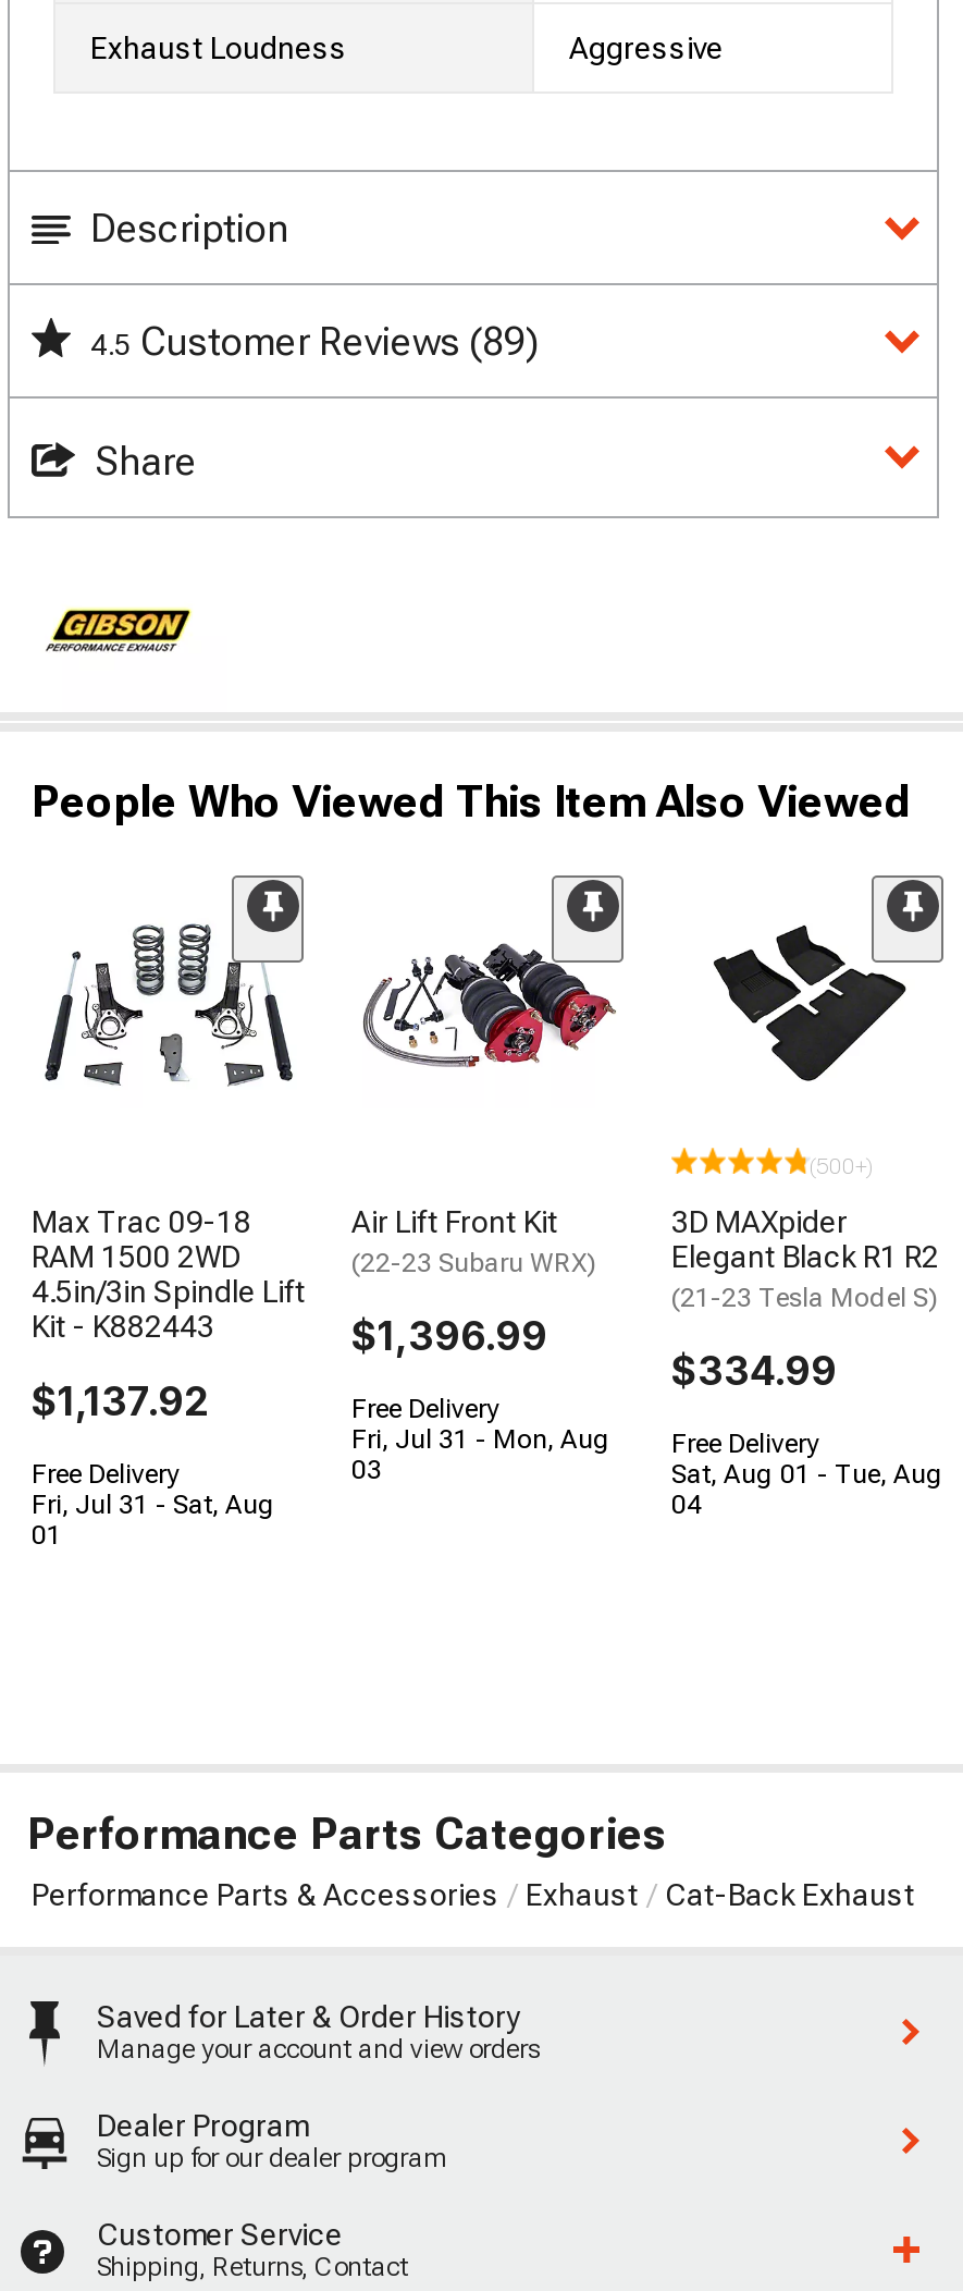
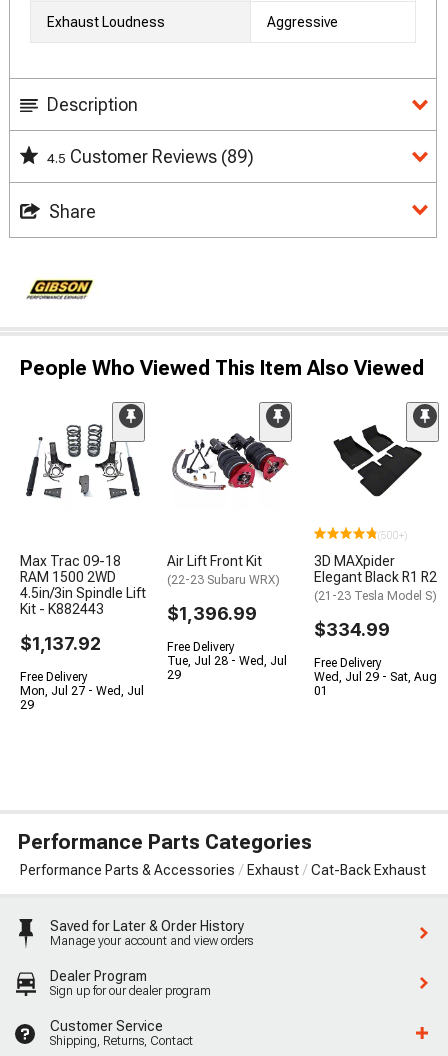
[351,1424,610,1454] Fri, Jul 31 - Mon, Aug -> [167,654,287,668] Tue, Jul 28 - Wed, Jul
[351,1454,382,1485] 03 -> [167,668,181,682] 29
[671,1459,943,1489] Sat, Aug 01 - Tue, Aug -> [314,670,437,684] Wed, Jul 29 - Sat, Aug
[32,1489,275,1520] Fri, Jul 31 - Sat, Aug -> [20,684,144,698] Mon, Jul 27 - Wed, Jul
[671,1489,702,1520] 04 -> [314,684,328,698] 01
[32,1520,62,1550] 01 -> [20,698,34,712] 29

